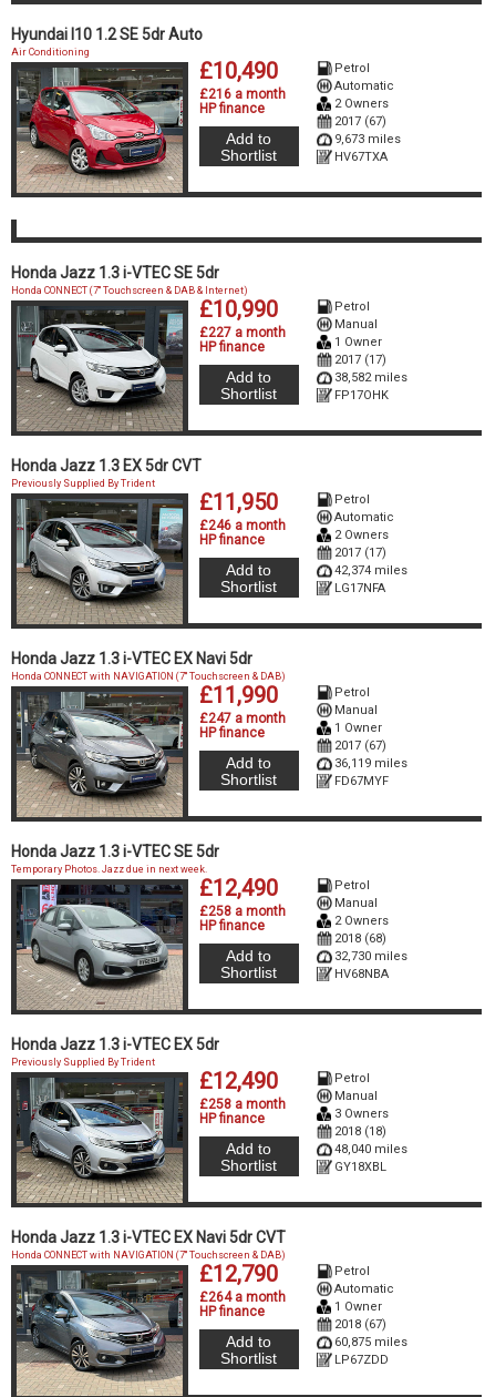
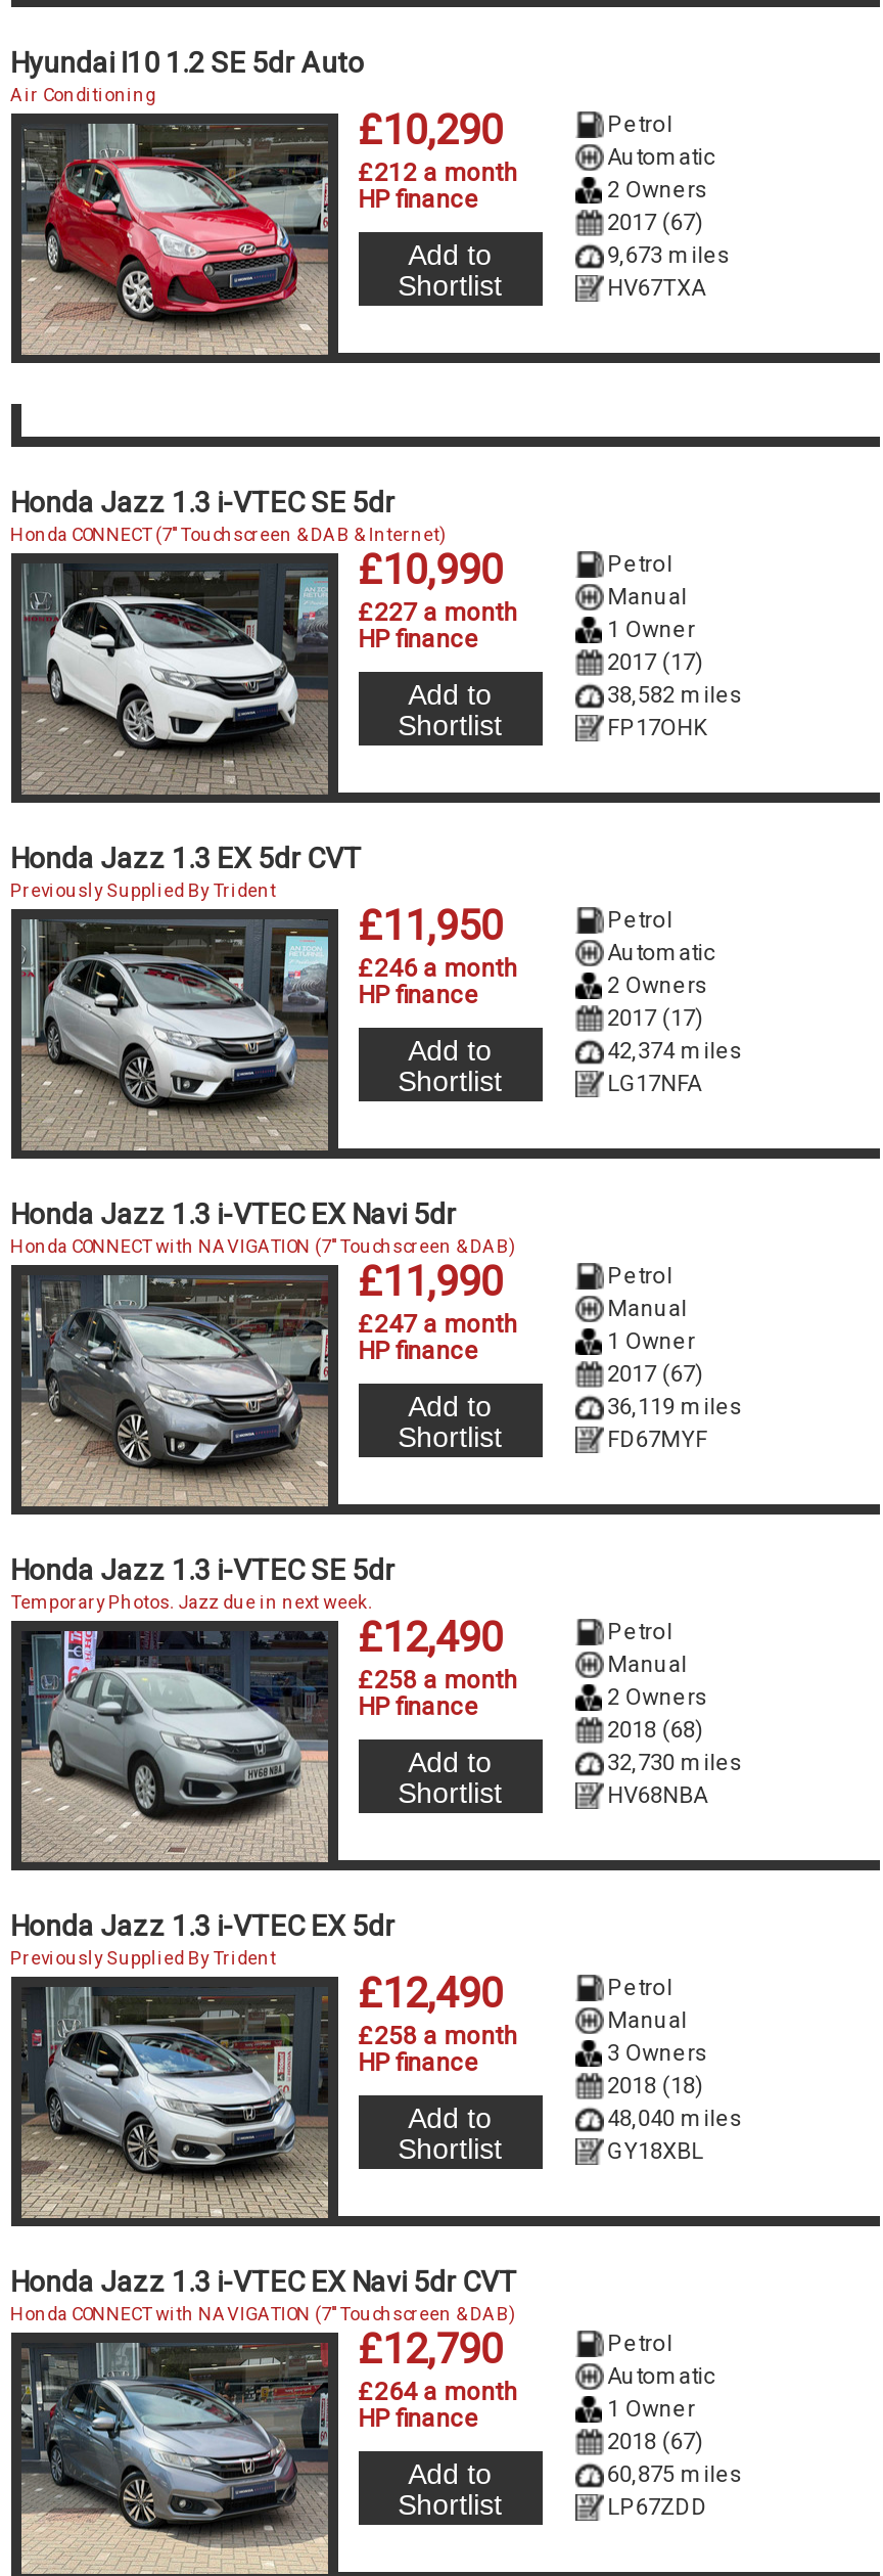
[199,58,277,85] £10,490 -> [358,106,503,155] £10,290
[199,87,285,102] £216 a month -> [358,159,517,188] £212 a month

